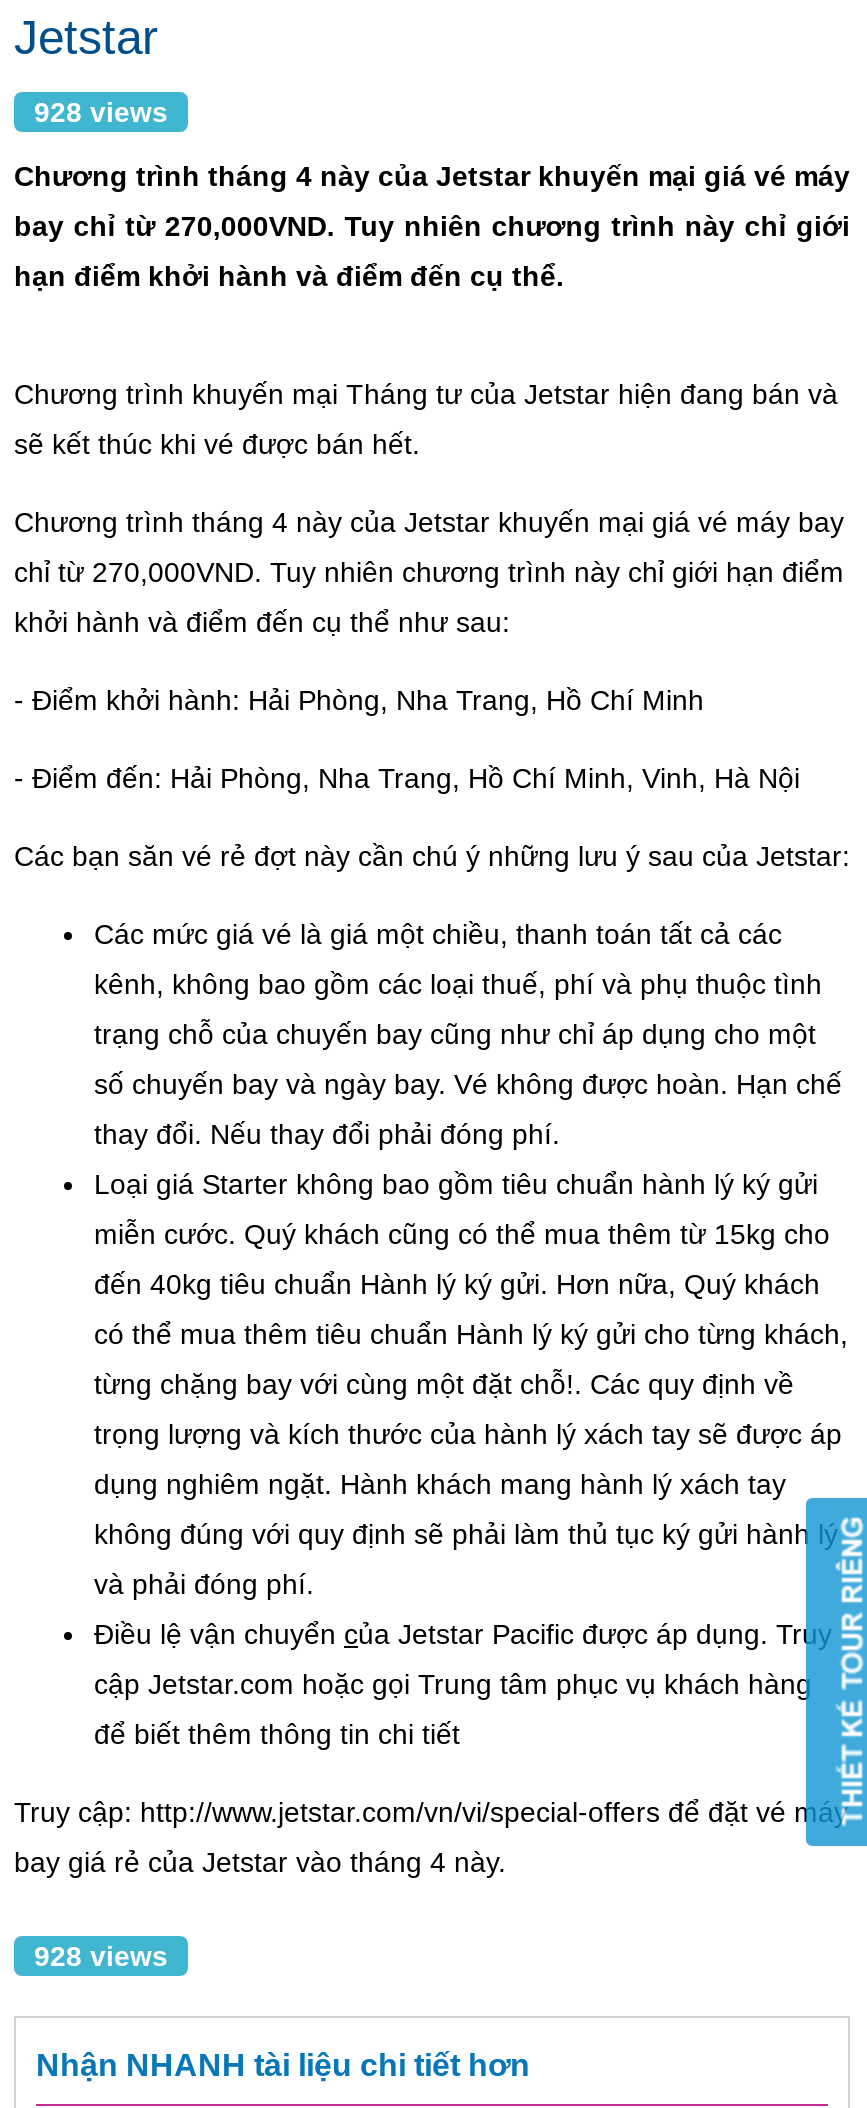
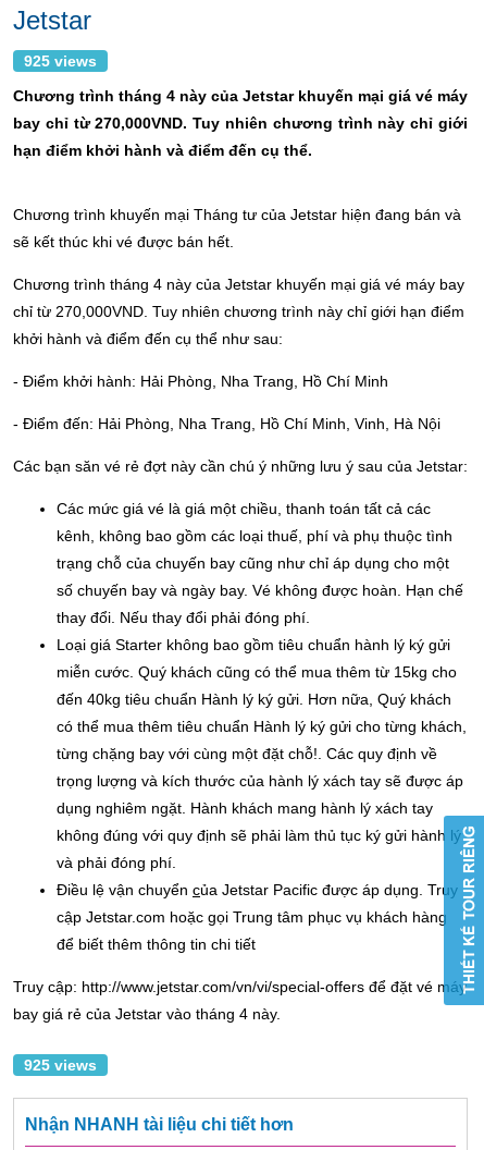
[34,96,168,128] 928 views -> [24,52,97,70] 925 views
[34,1940,168,1972] 928 views -> [24,1056,97,1074] 925 views

